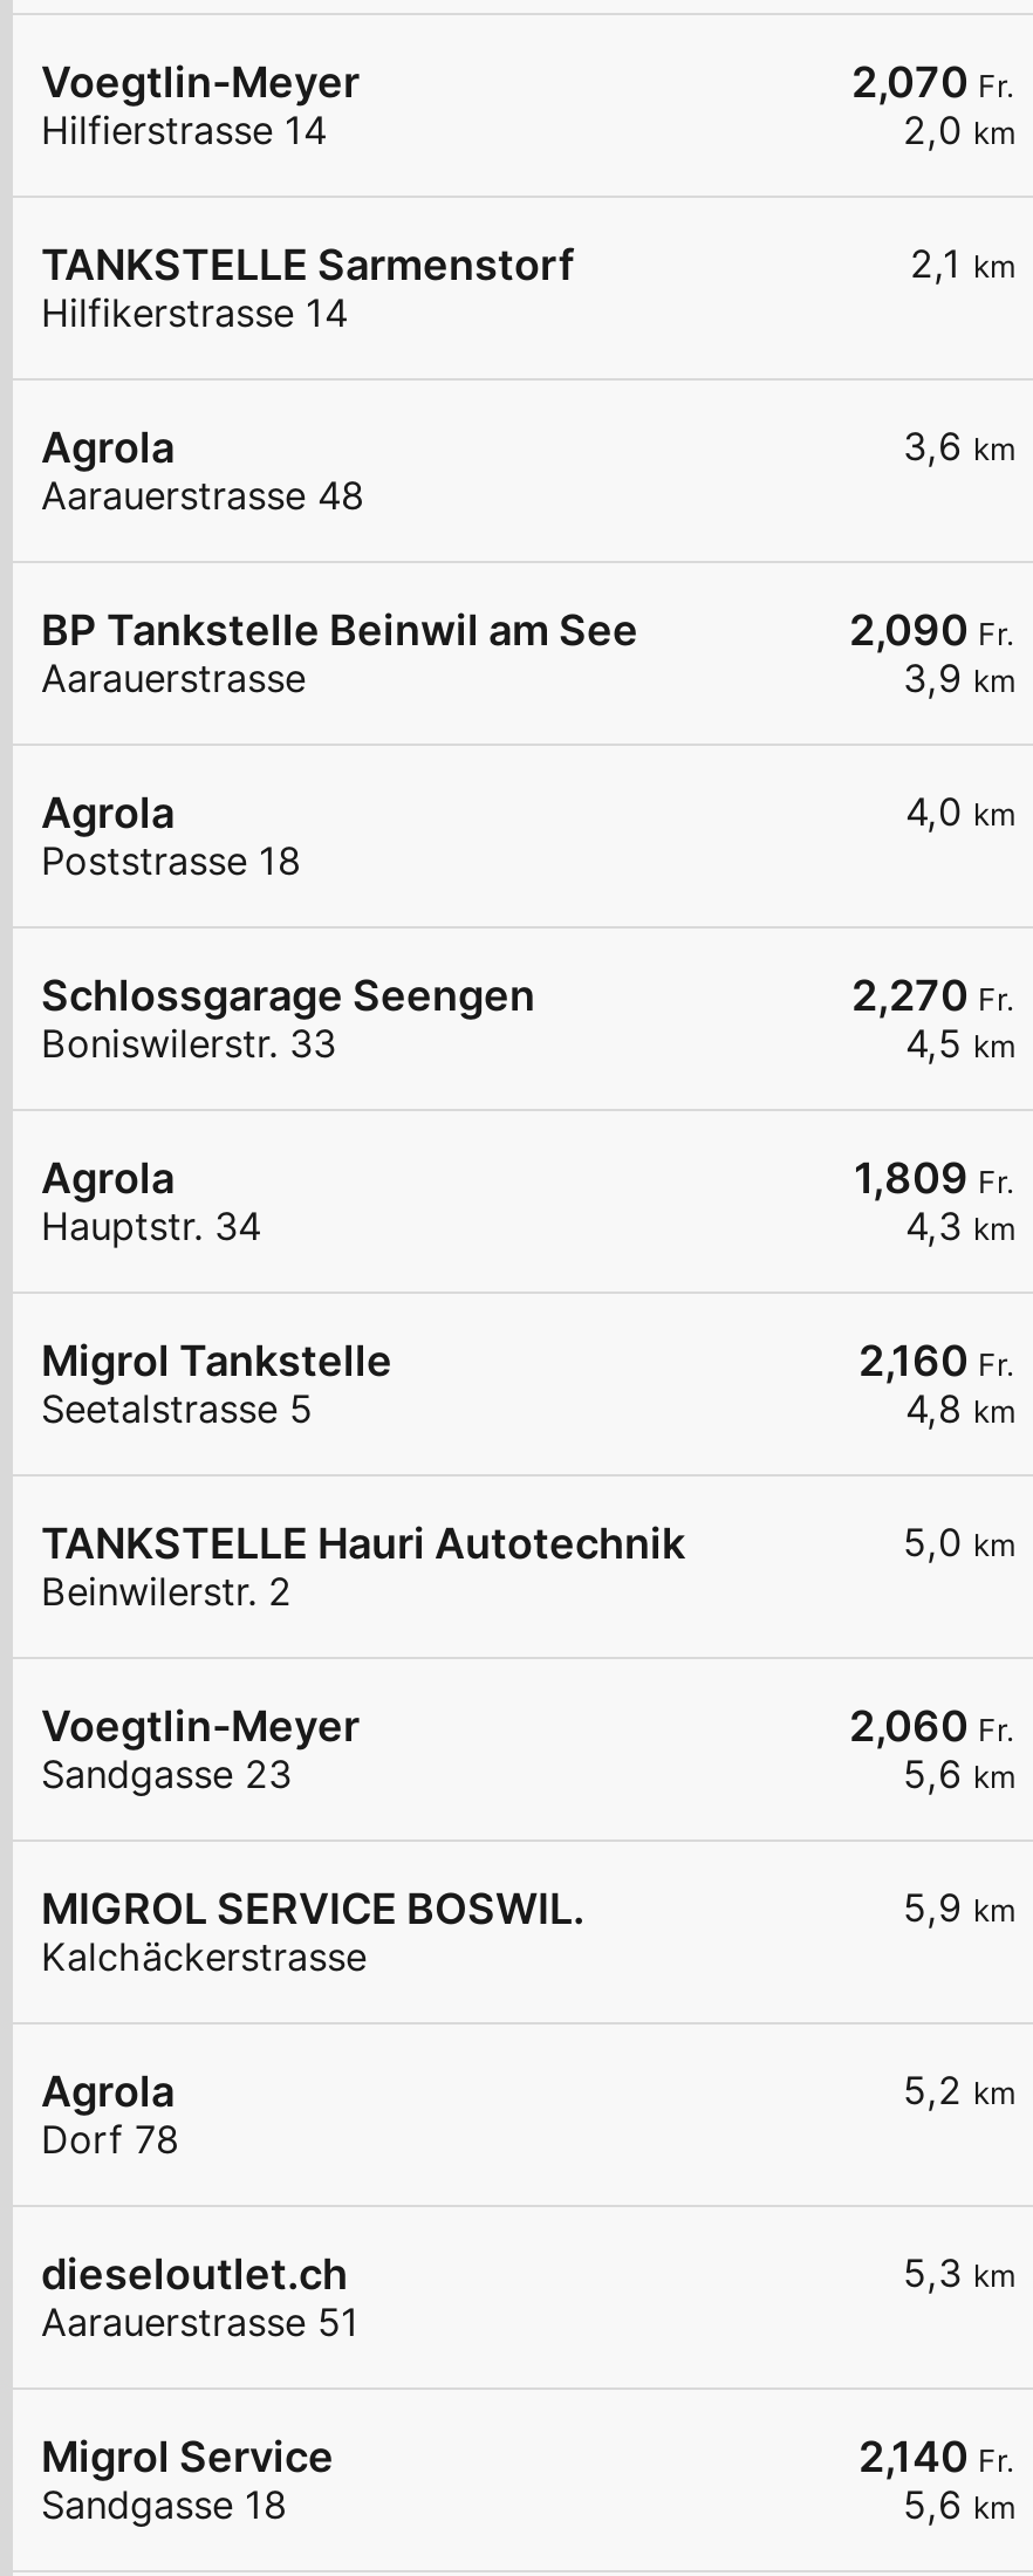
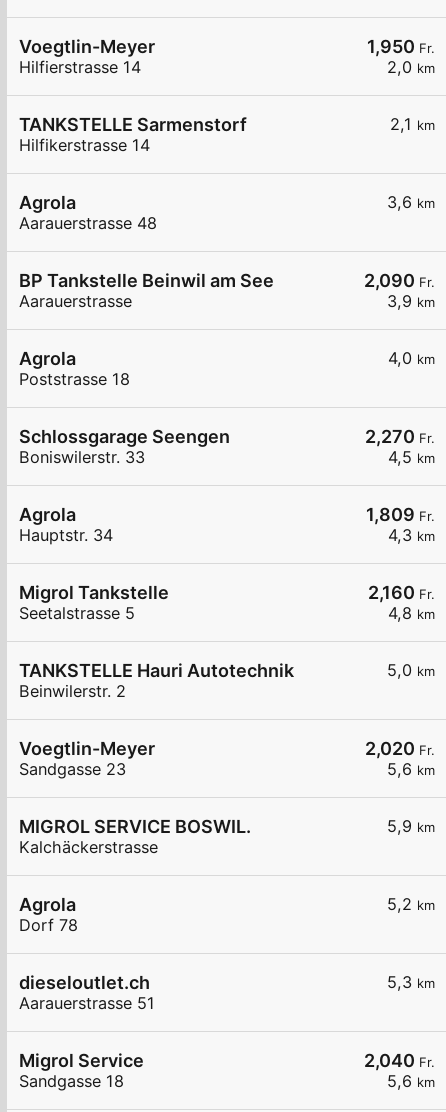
[851,57,1015,107] 2,070 Fr. -> [367,36,435,57] 1,950 Fr.
[849,1701,1015,1751] 2,060 Fr. -> [365,738,435,759] 2,020 Fr.
[858,2432,1015,2481] 2,140 Fr. -> [364,1050,435,1071] 2,040 Fr.

